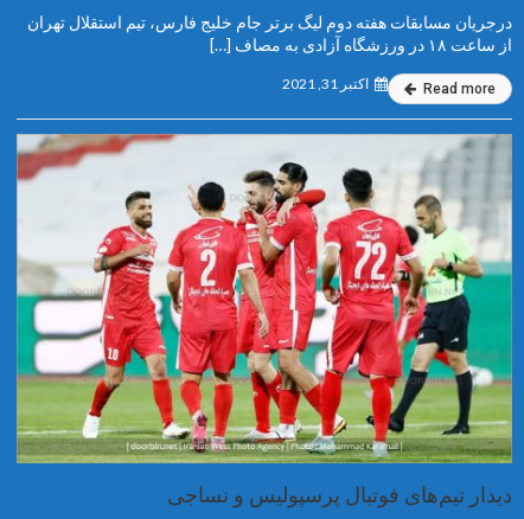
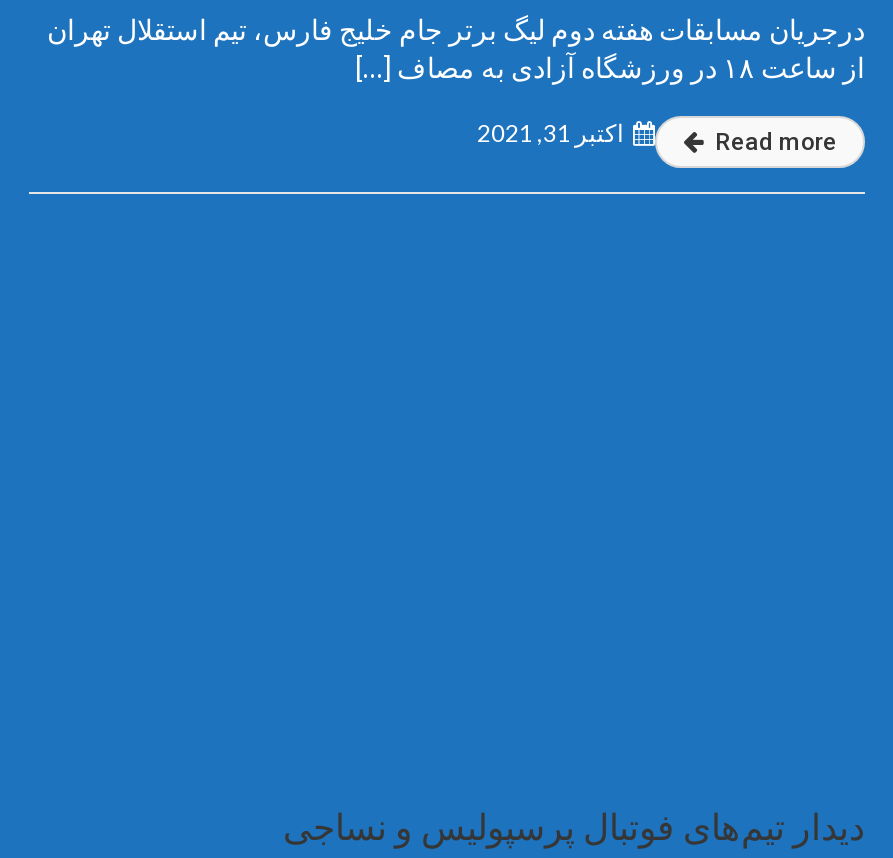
[15,133,513,464] [image] -> none

